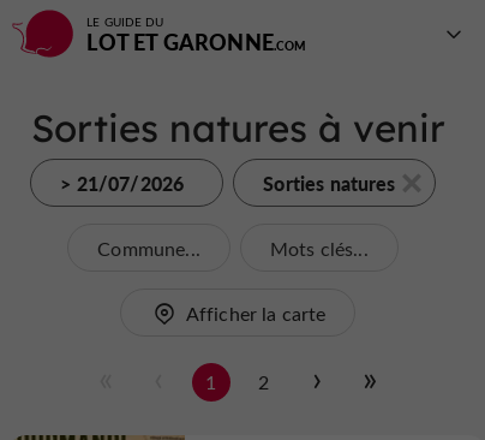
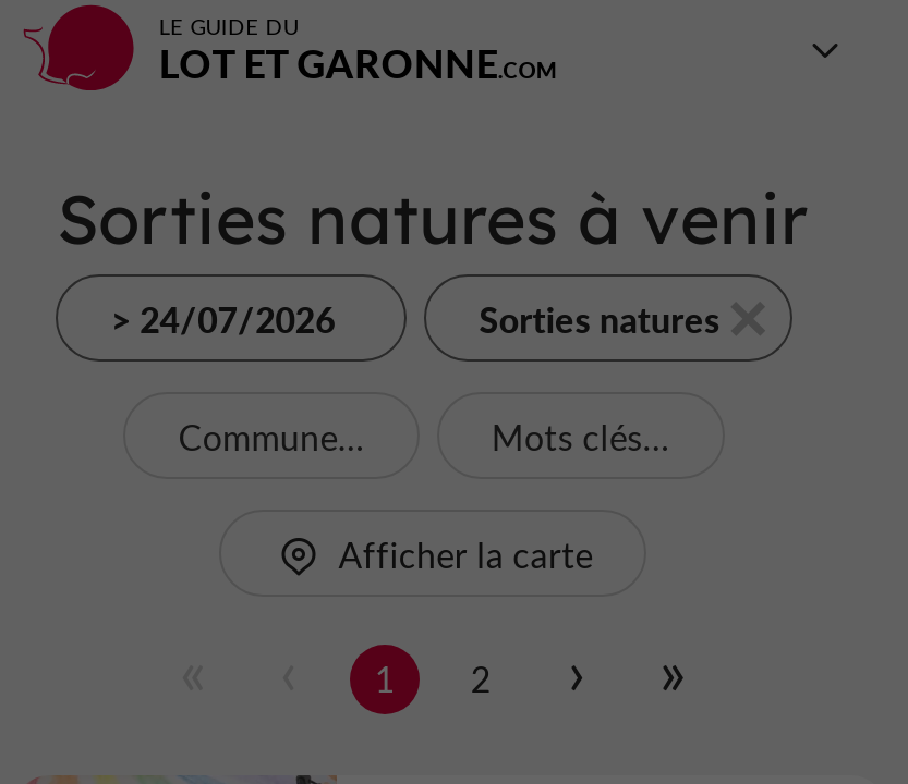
[60,170,184,197] > 21/07/2026 -> [111,294,335,344] > 24/07/2026

